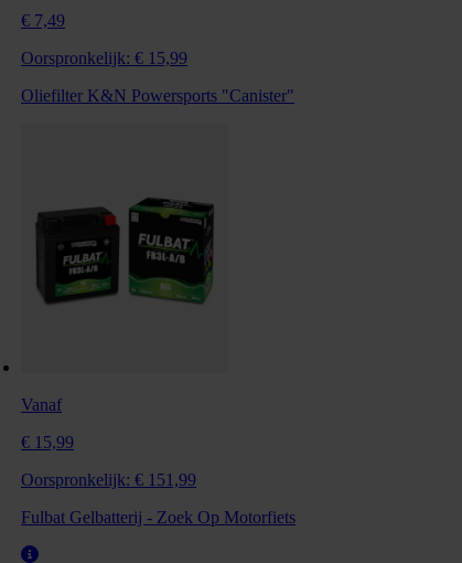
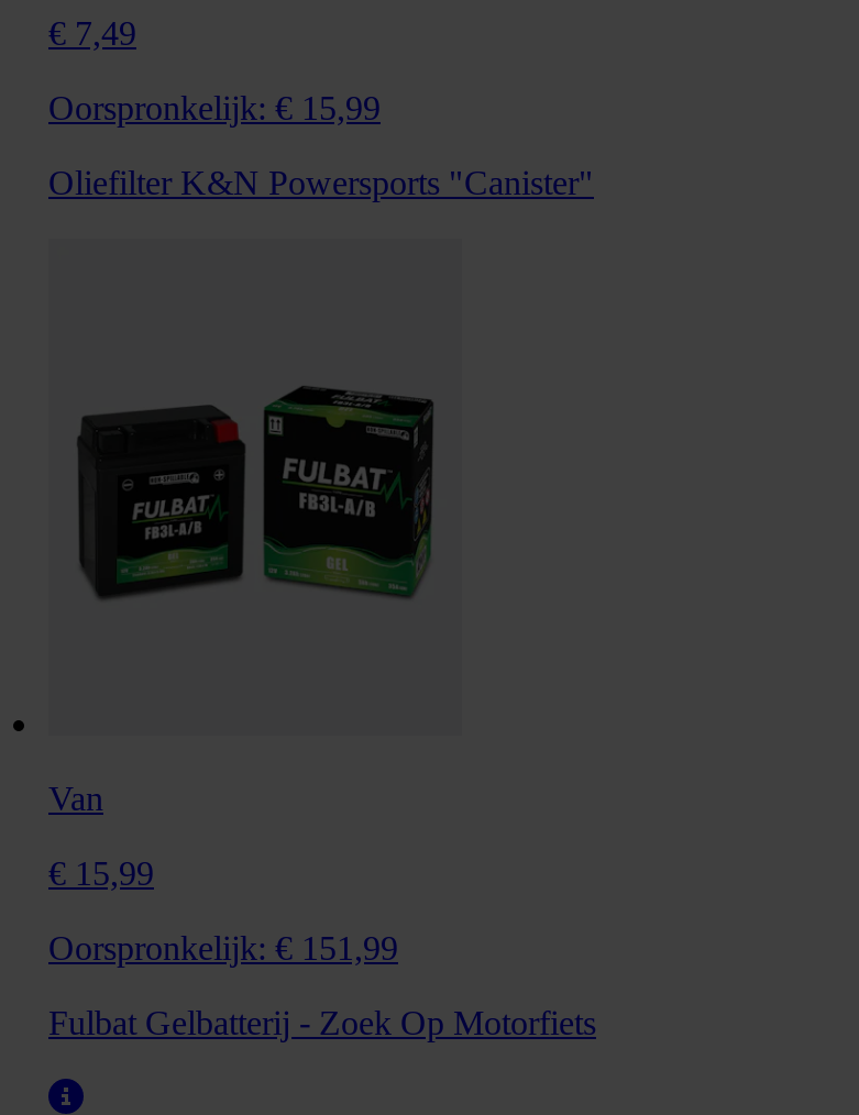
[21,395,62,414] Vanaf -> [48,780,103,818] Van

